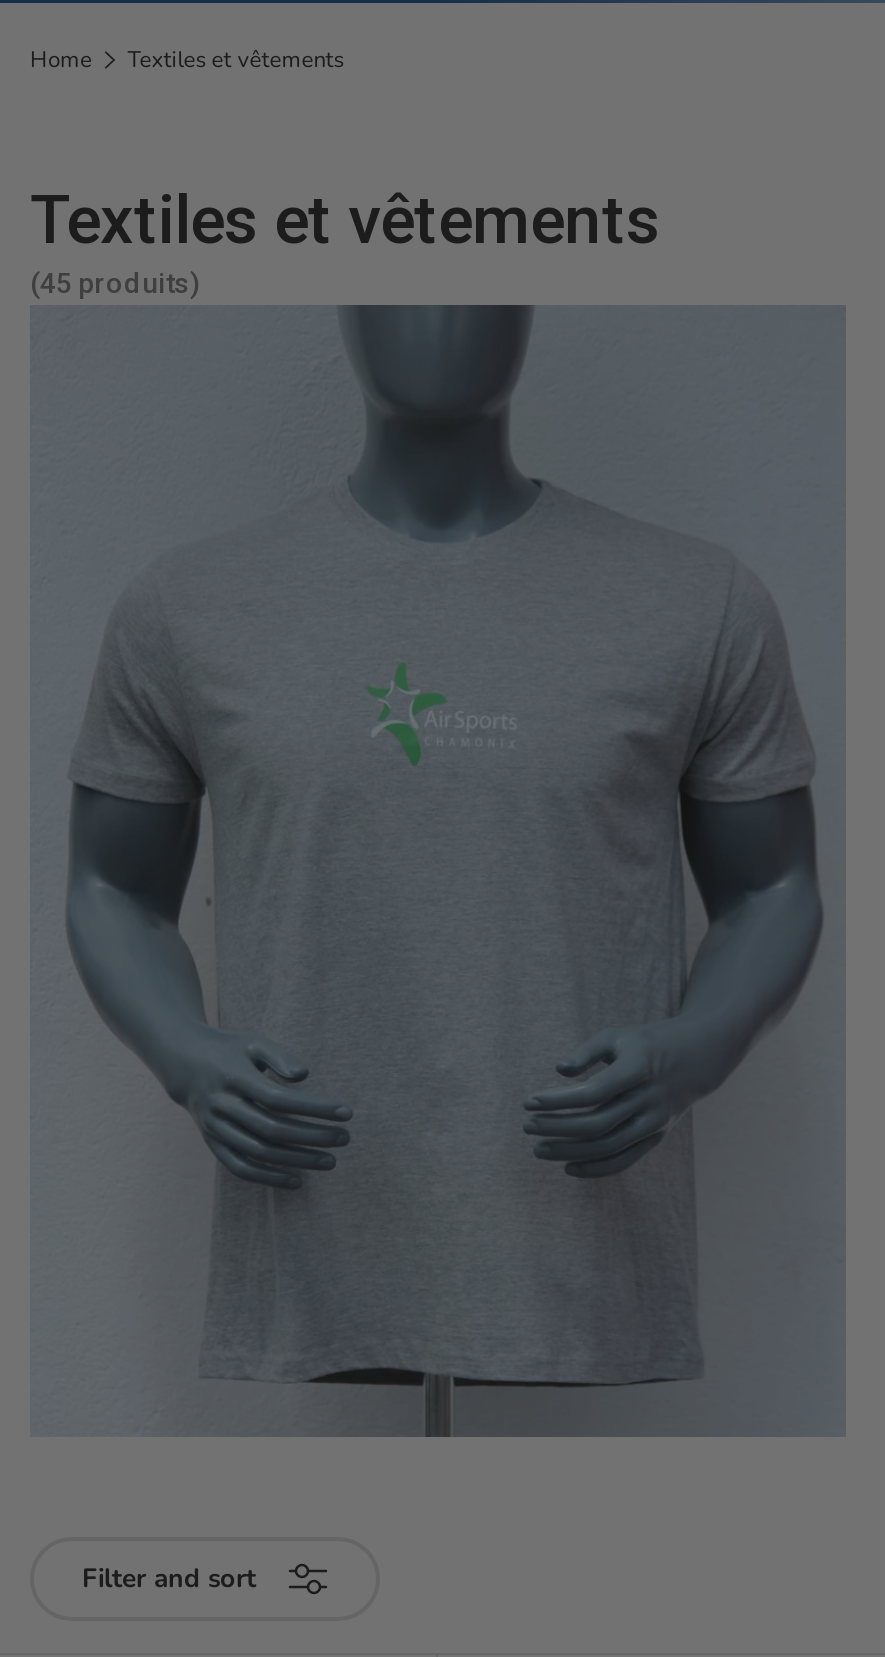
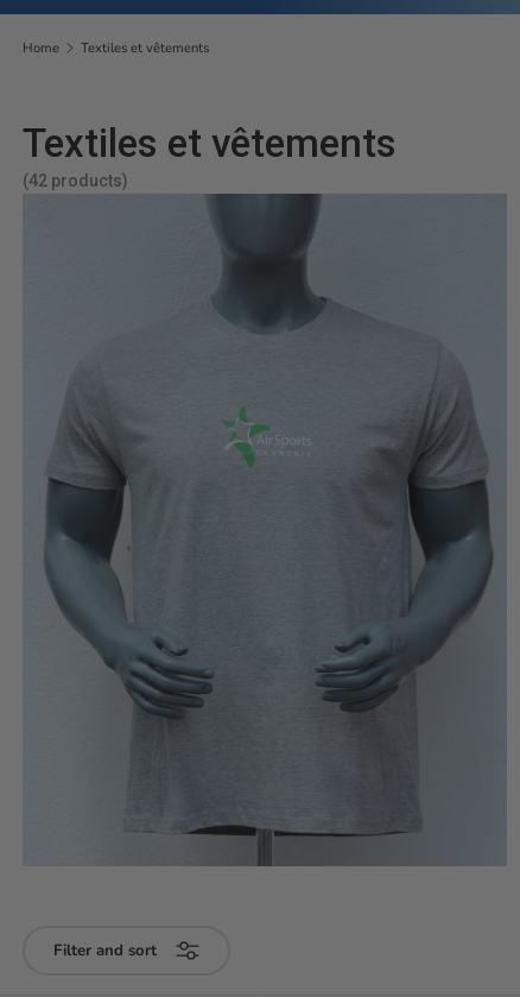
[30,266,200,298] (45 produits) -> [23,171,128,190] (42 products)

